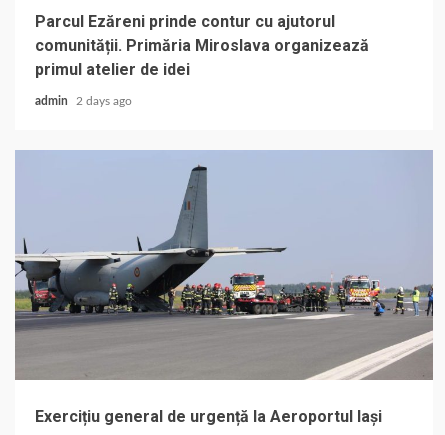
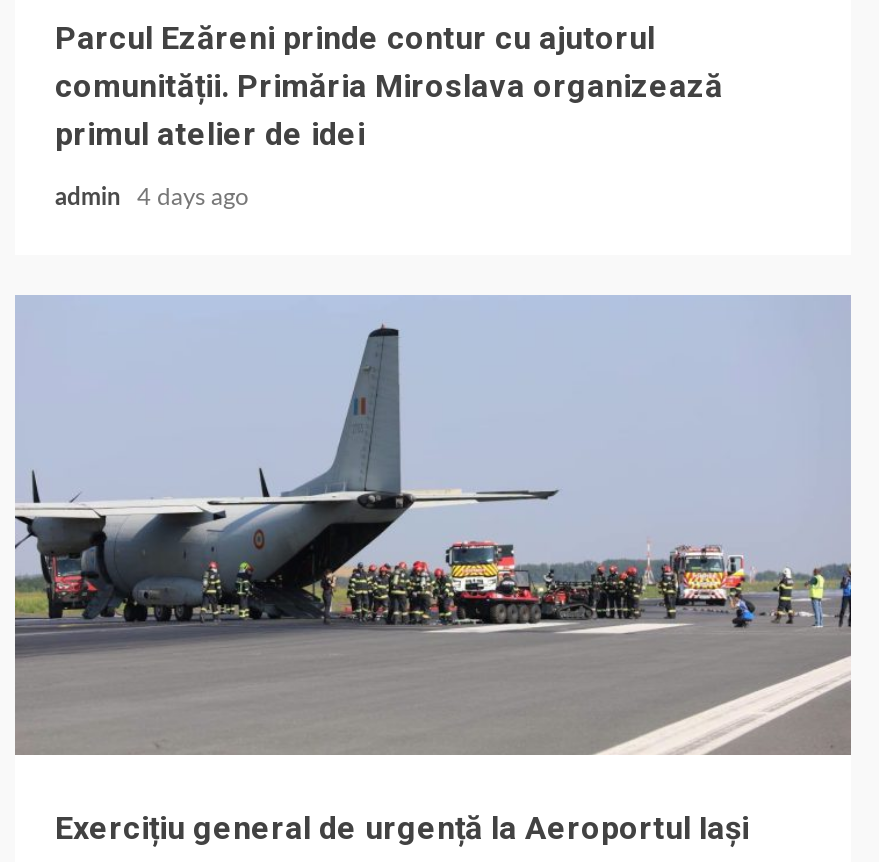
[35,95,132,107] admin 2 days ago -> [55,185,249,209] admin 4 days ago

